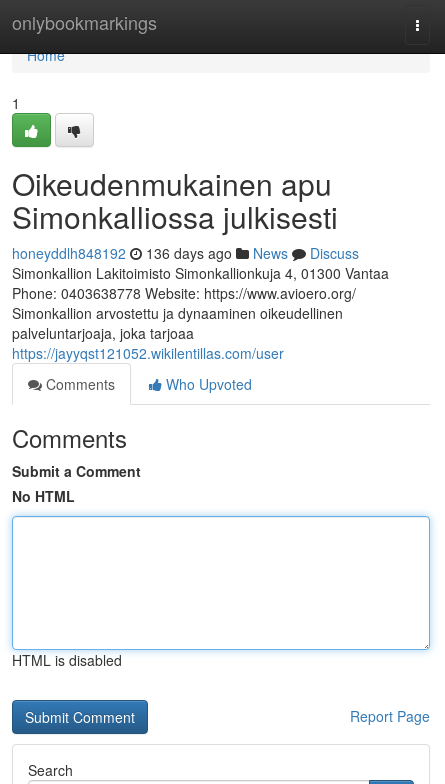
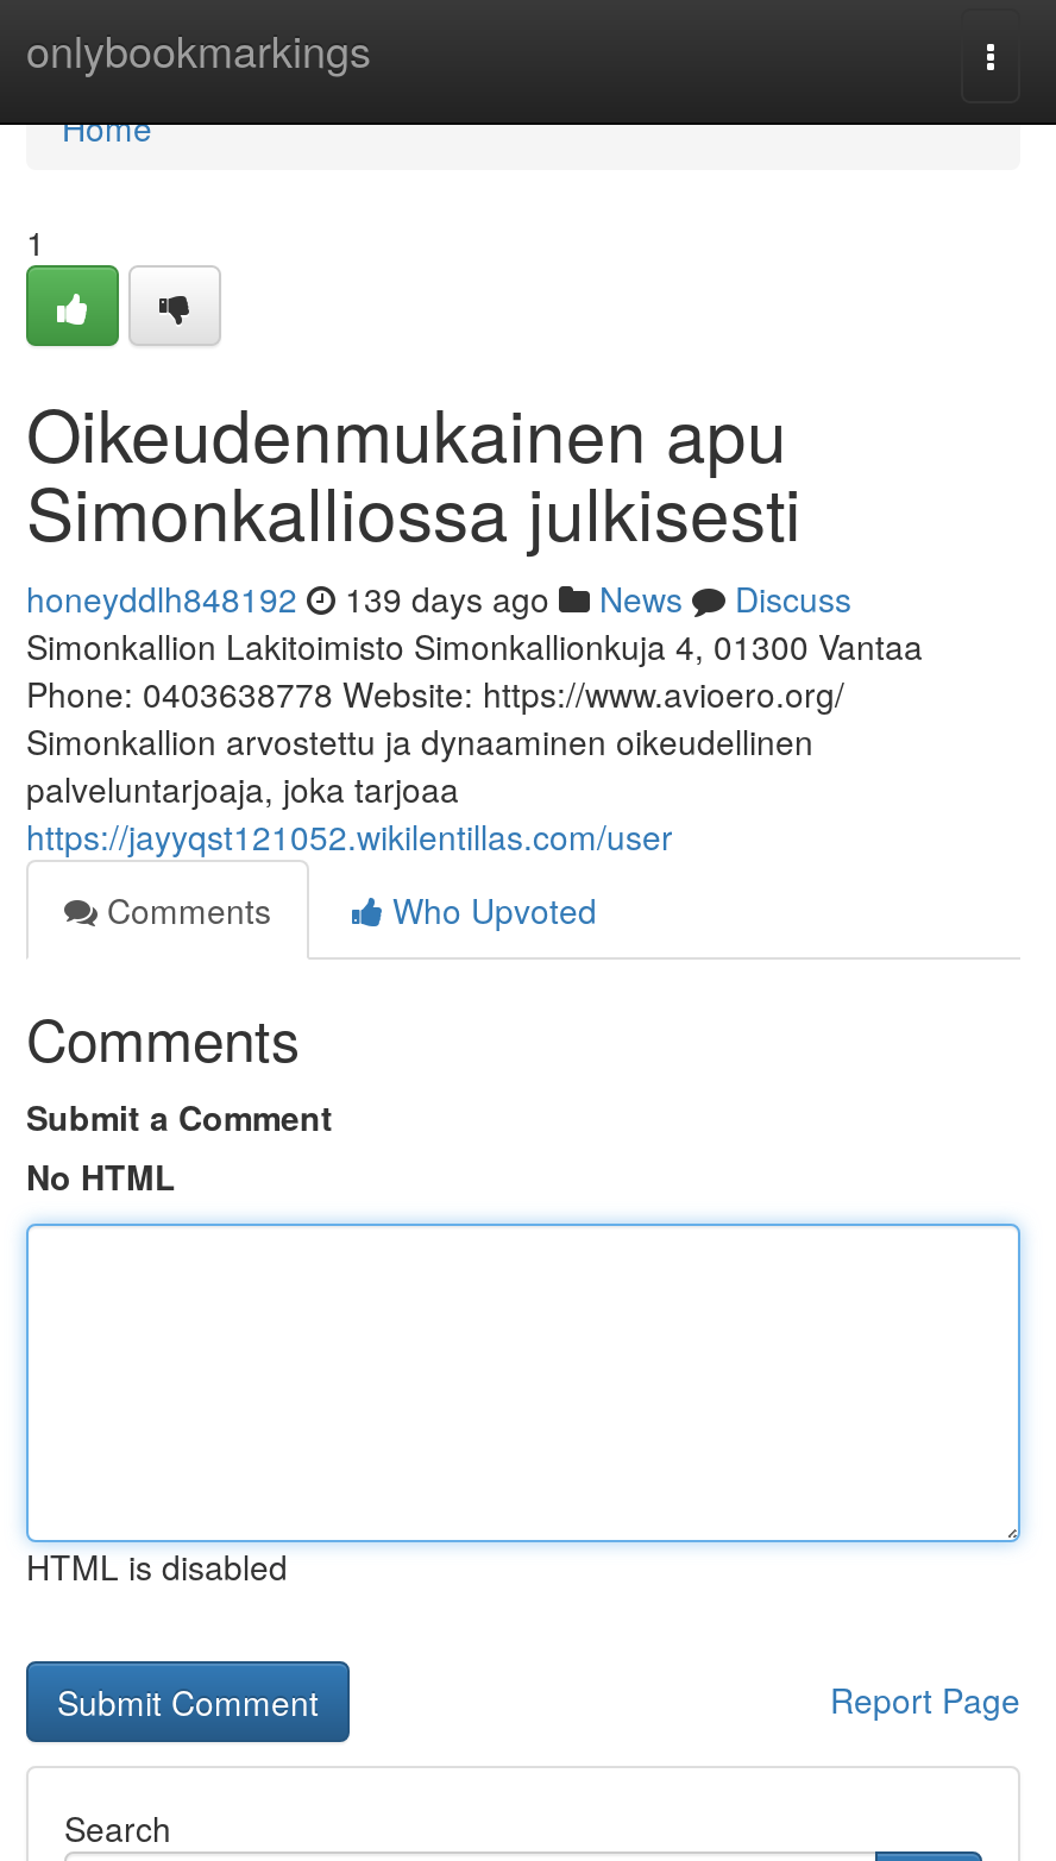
[12,243,359,263] honeyddlh848192 136 days ago News Discuss -> [26,574,851,622] honeyddlh848192 139 days ago News Discuss

